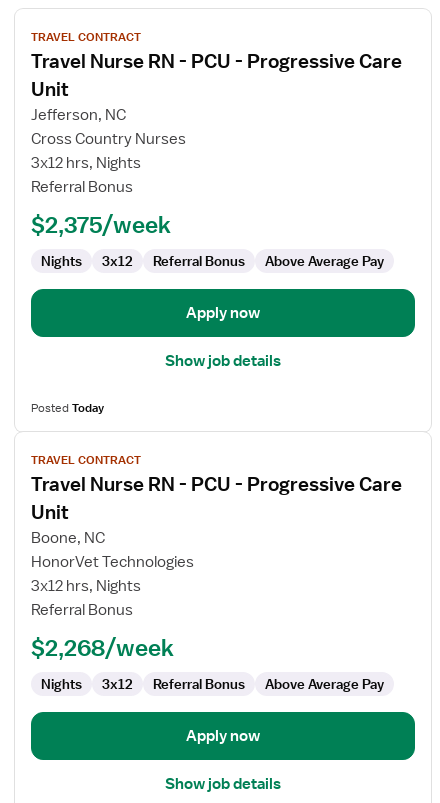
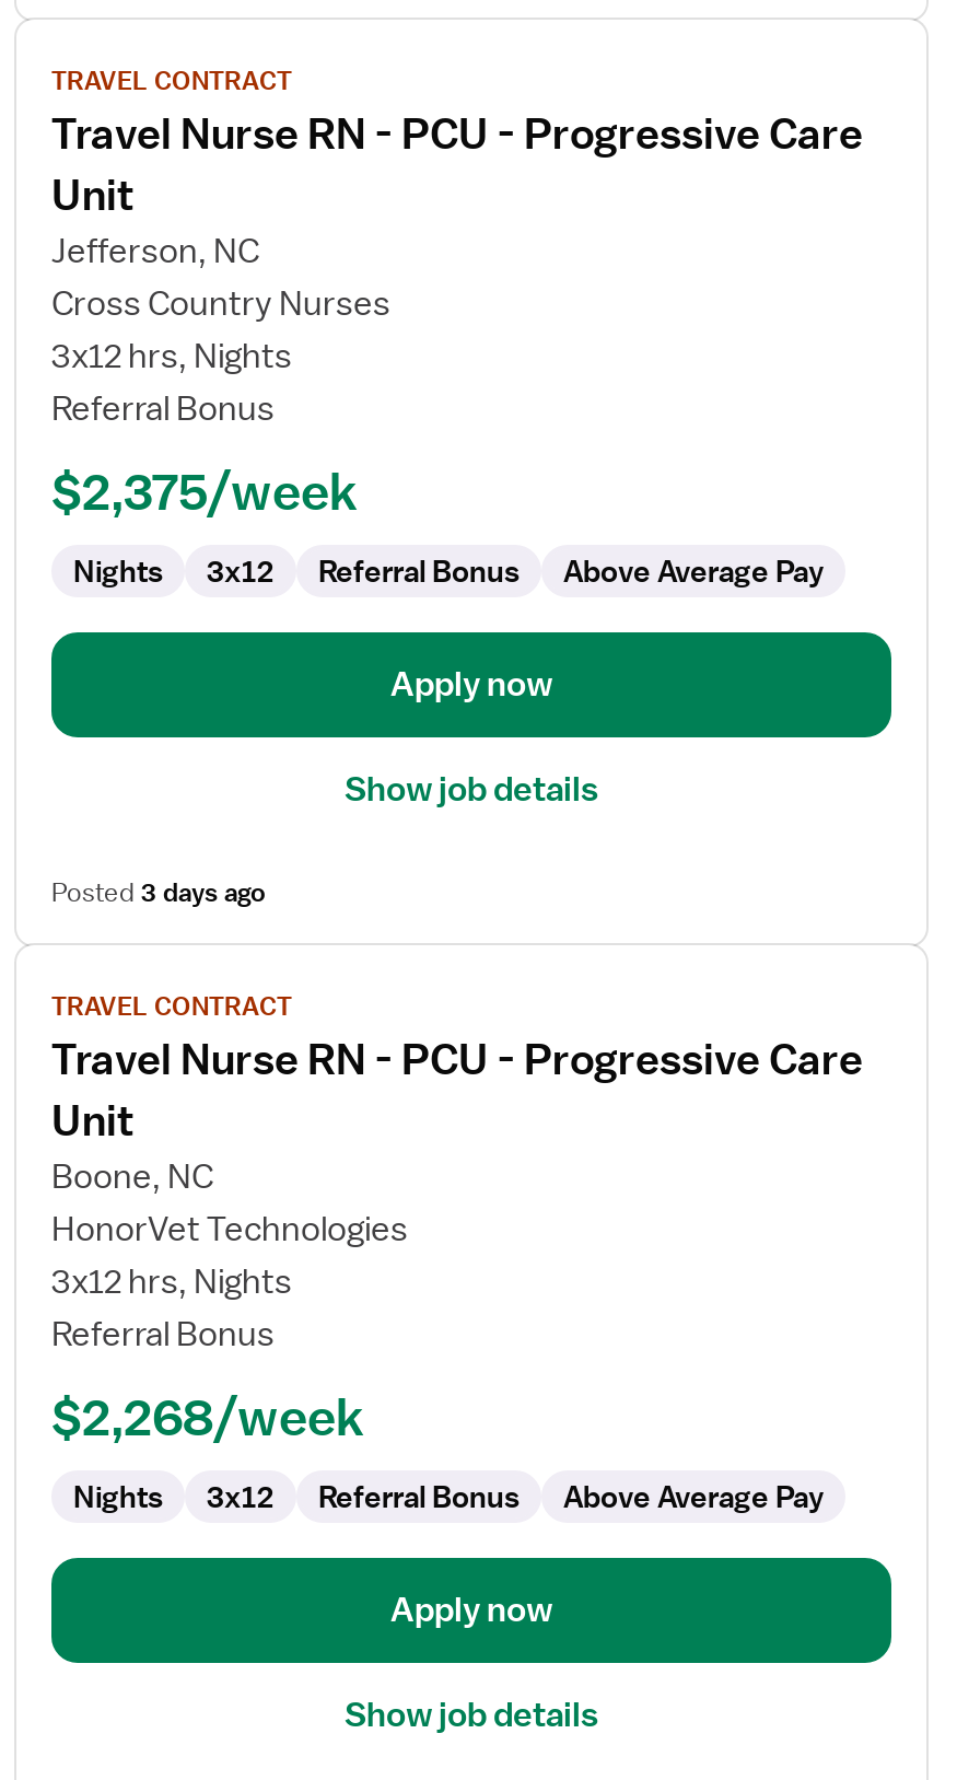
[31,400,104,416] Posted Today -> [51,875,266,910] Posted 3 days ago

